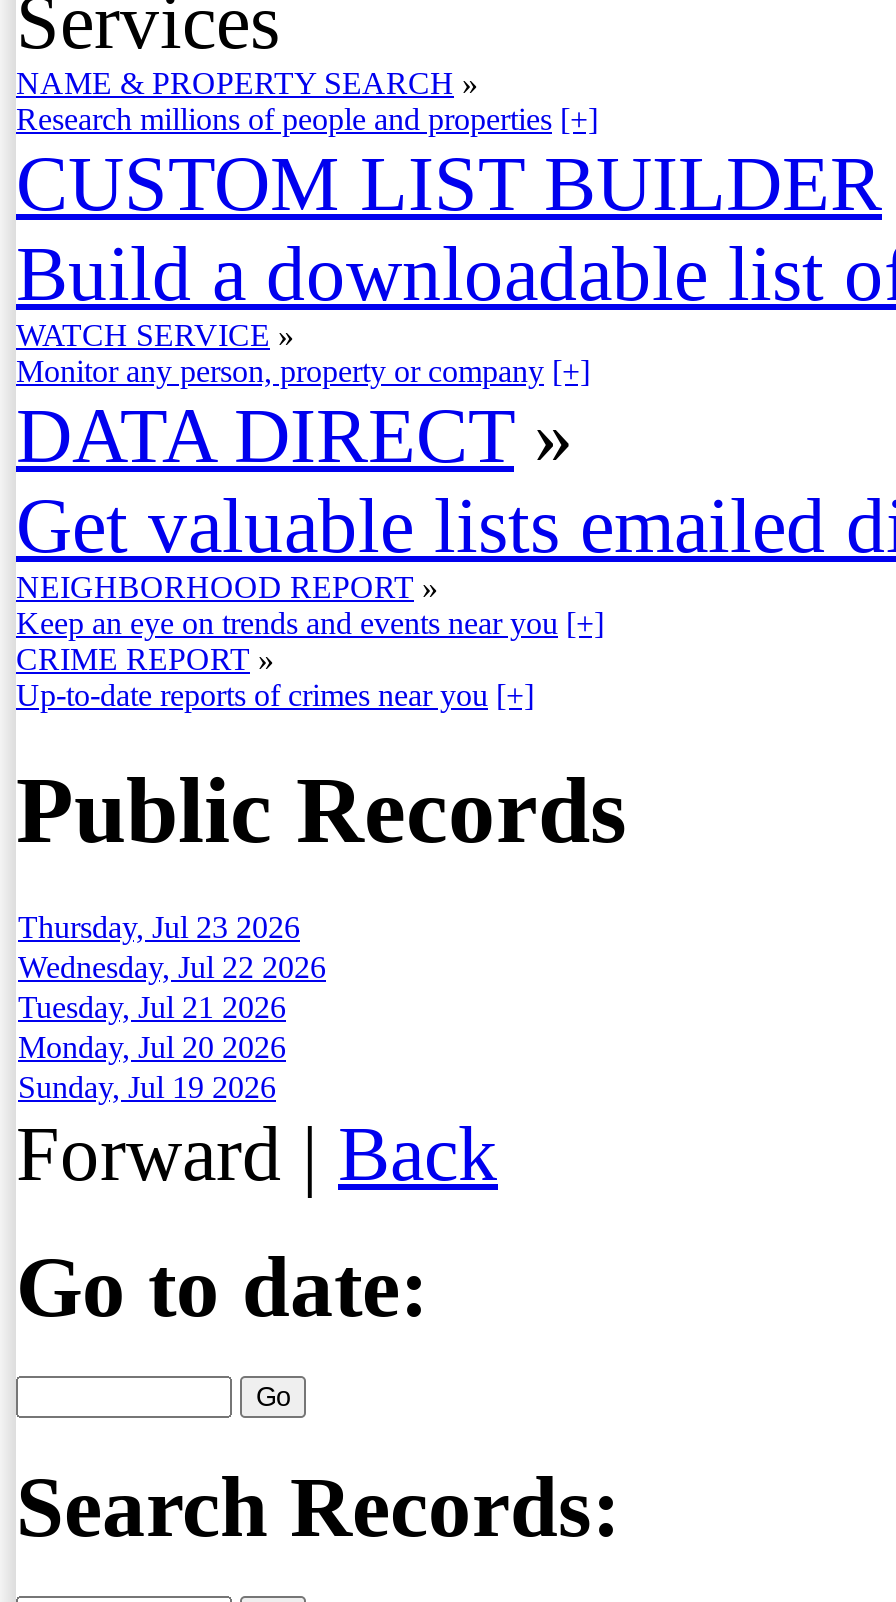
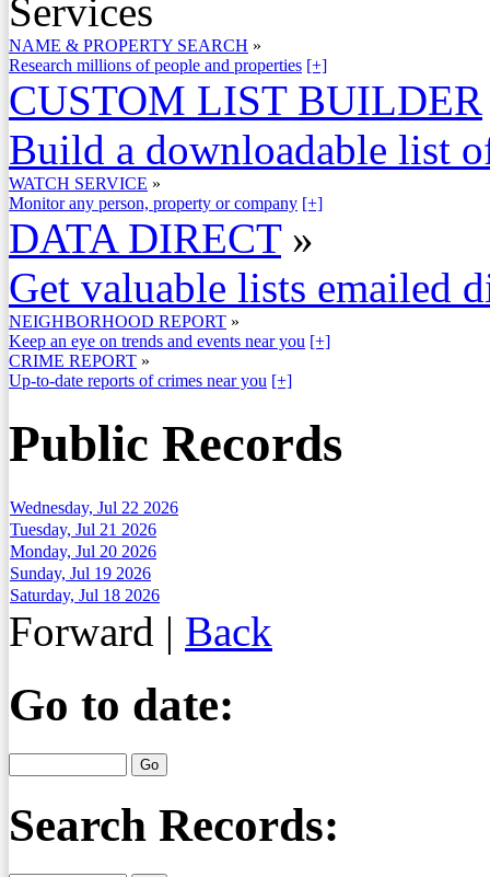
[18,910,300,944] Thursday, Jul 23 2026 -> none
moved [18,950,326,1104] -> [10,498,178,582]: Wednesday, Jul 22 2026 | Tuesday, Jul 21 2026 | Monday, Jul 20 2026 | Sunday, Jul 19 2026
none -> [10,586,160,604] Saturday, Jul 18 2026

